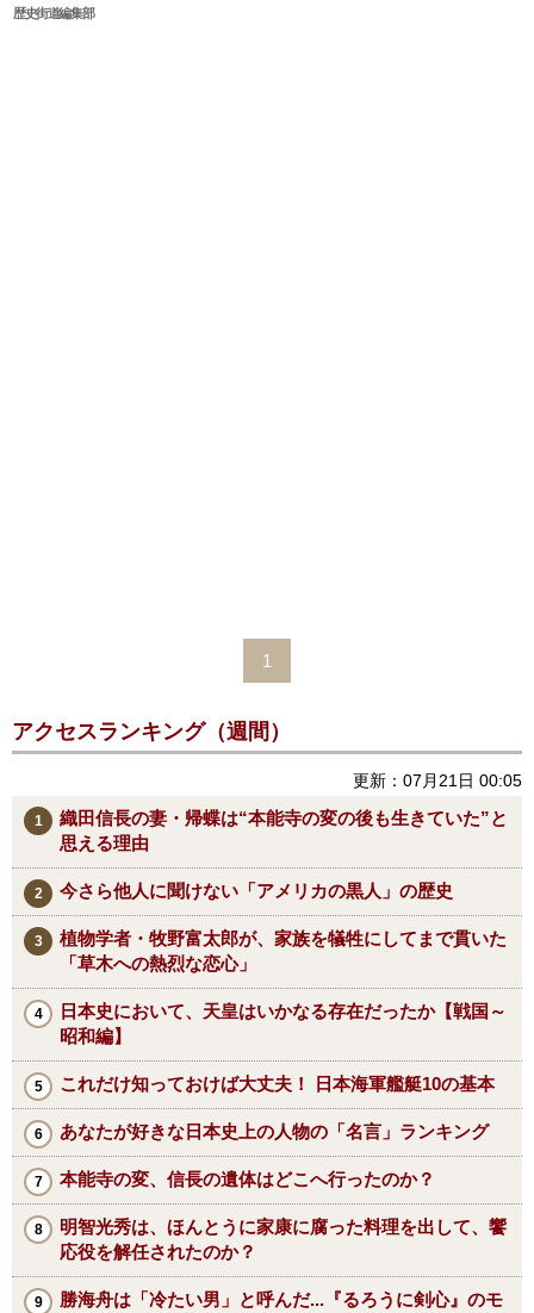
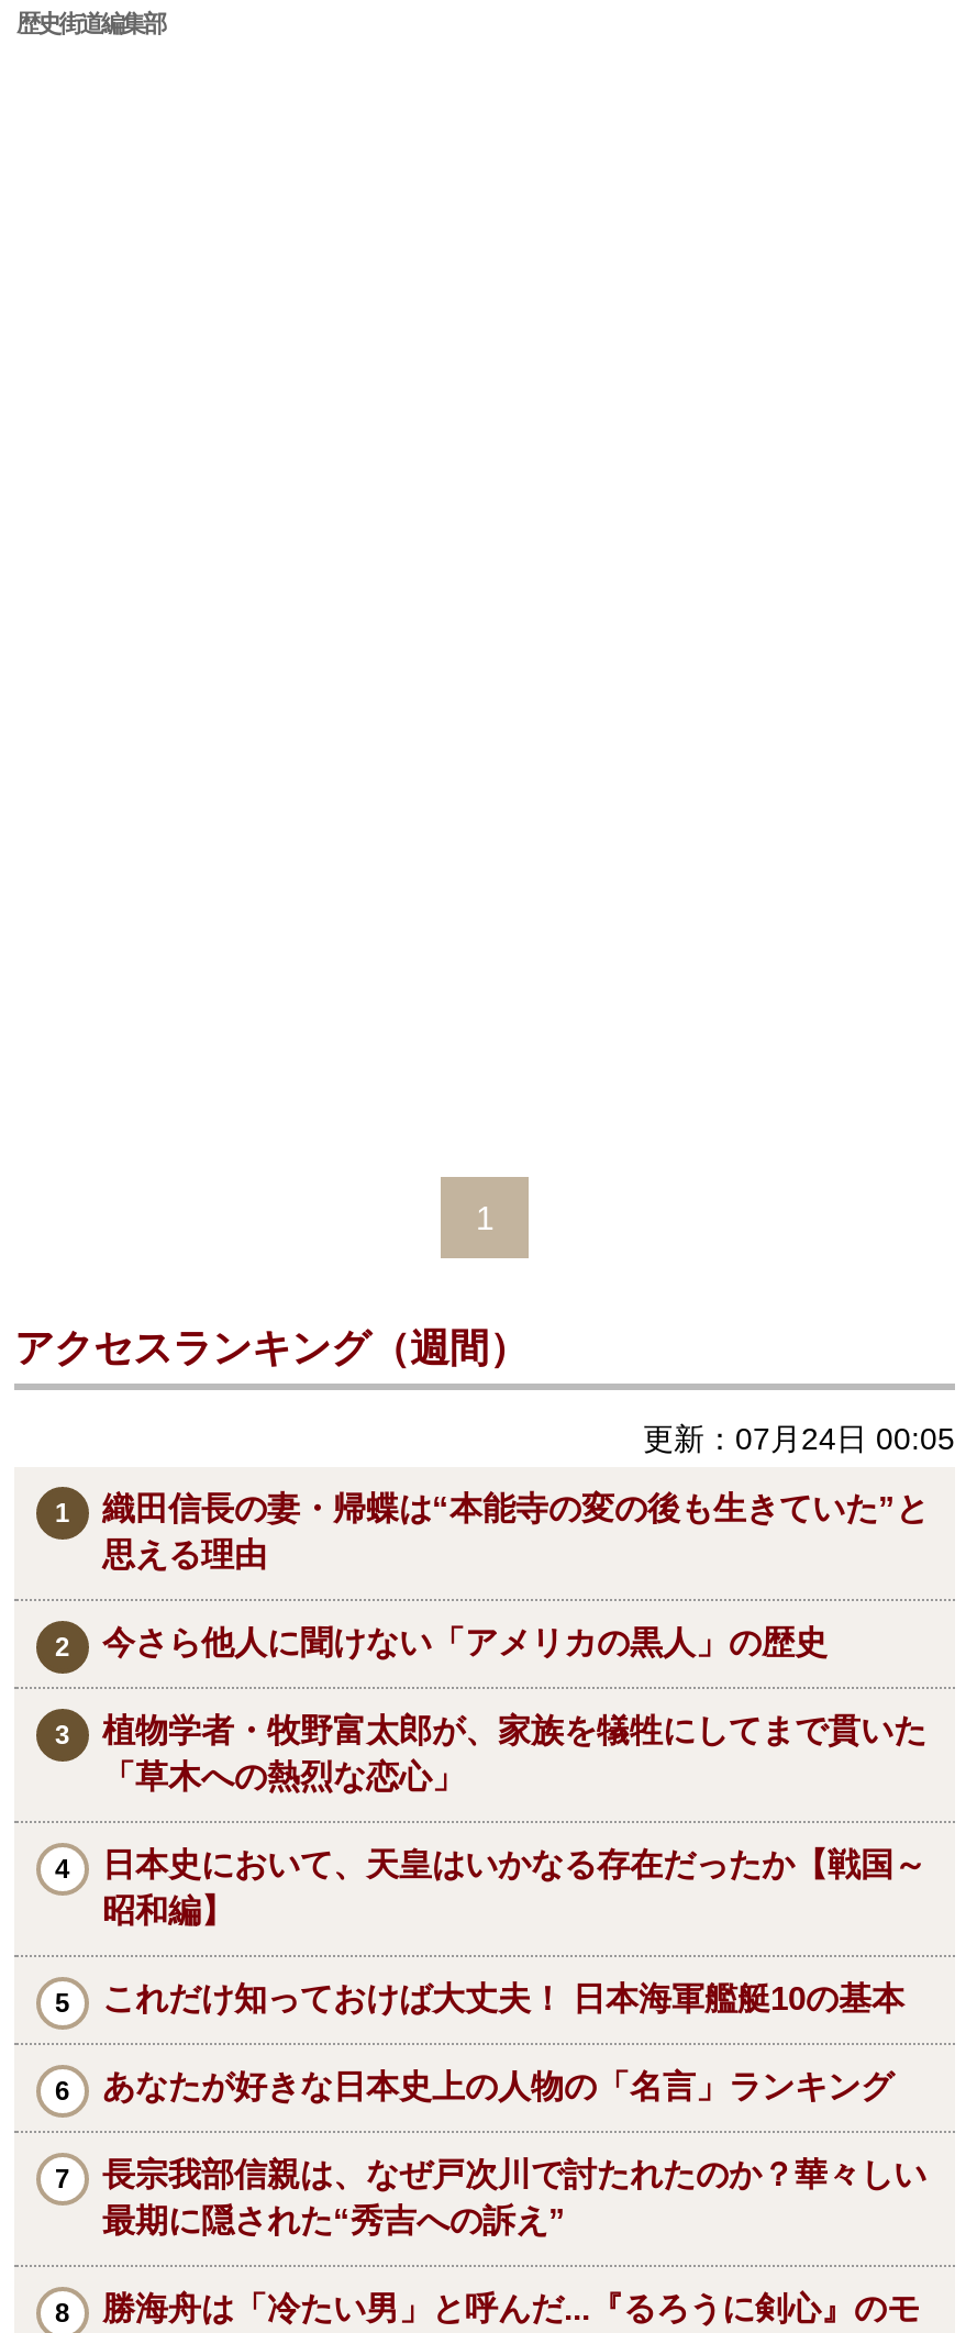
[353,771,522,790] 更新：07月21日 00:05 -> [643,1421,955,1456] 更新：07月24日 00:05
[60,1169,507,1262] 本能寺の変、信長の遺体はどこへ行ったのか？ | 明智光秀は、ほんとうに家康に腐った料理を出して、饗 | 応役を解任されたのか？ -> [102,2155,926,2238] 長宗我部信親は、なぜ戸次川で討たれたのか？華々しい | 最期に隠された“秀吉への訴え”

